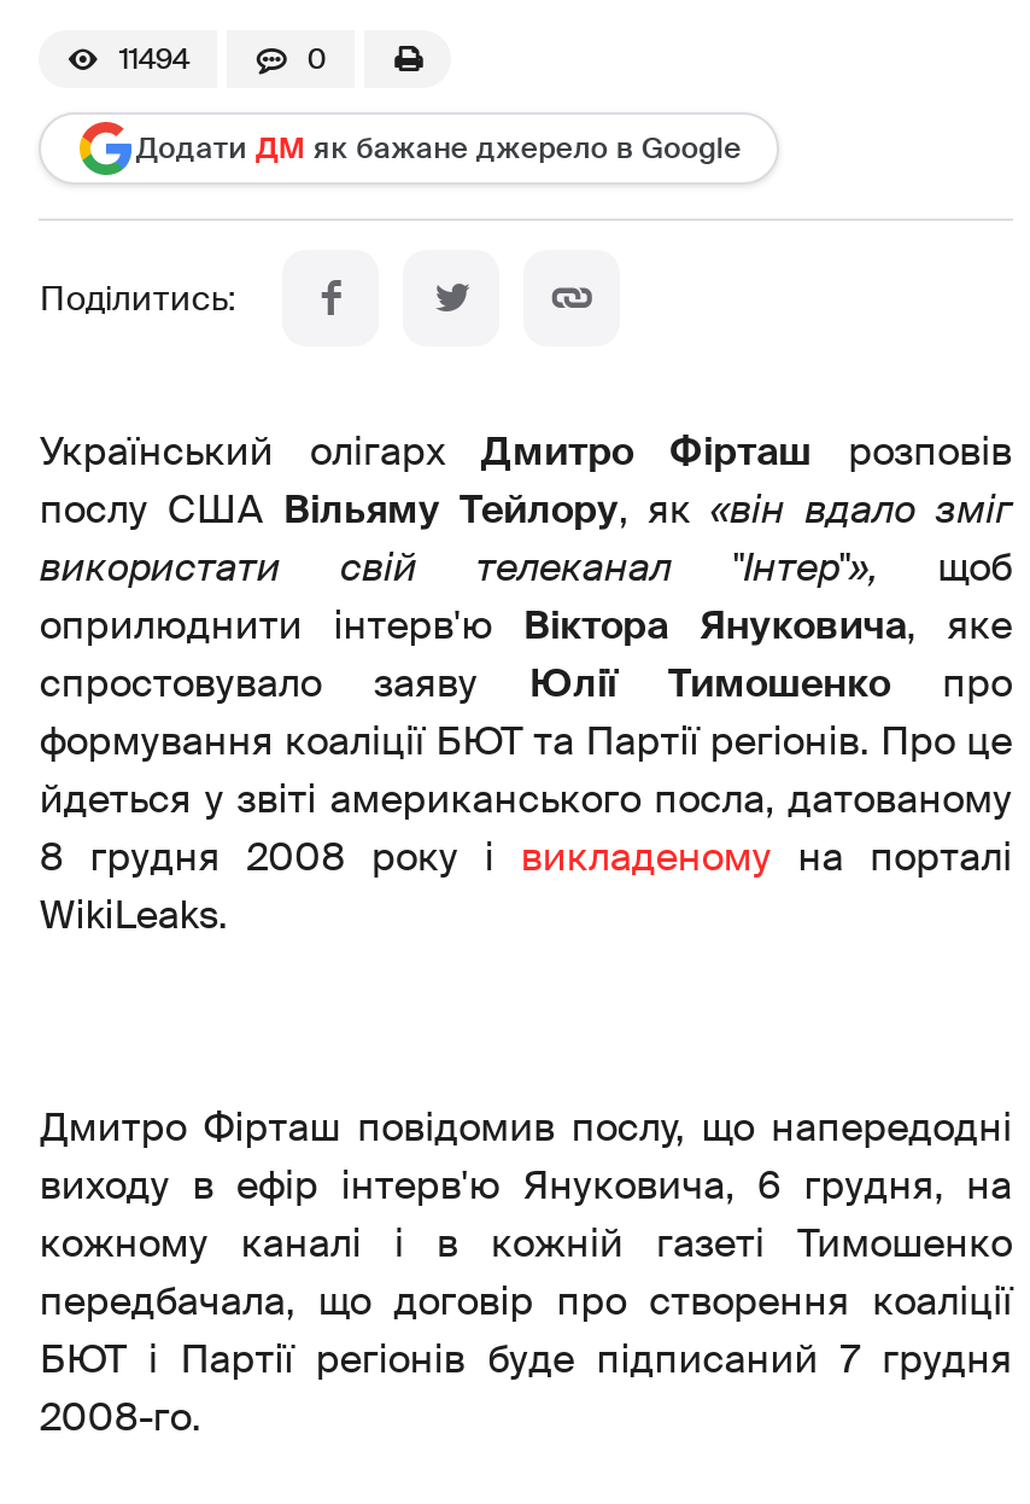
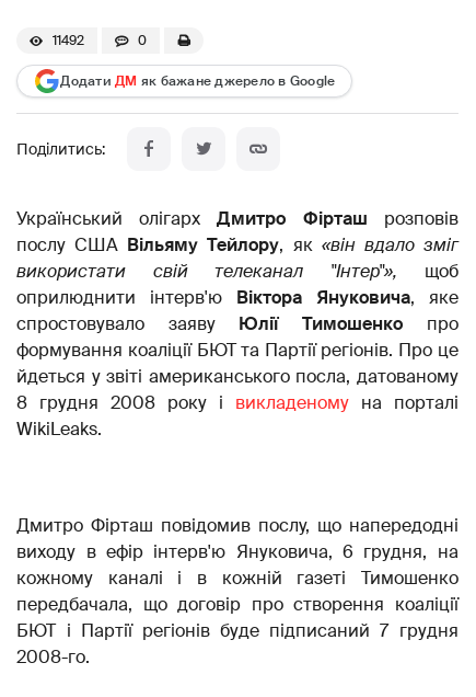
[119,39,189,78] 11494 -> [53,32,85,49] 11492

